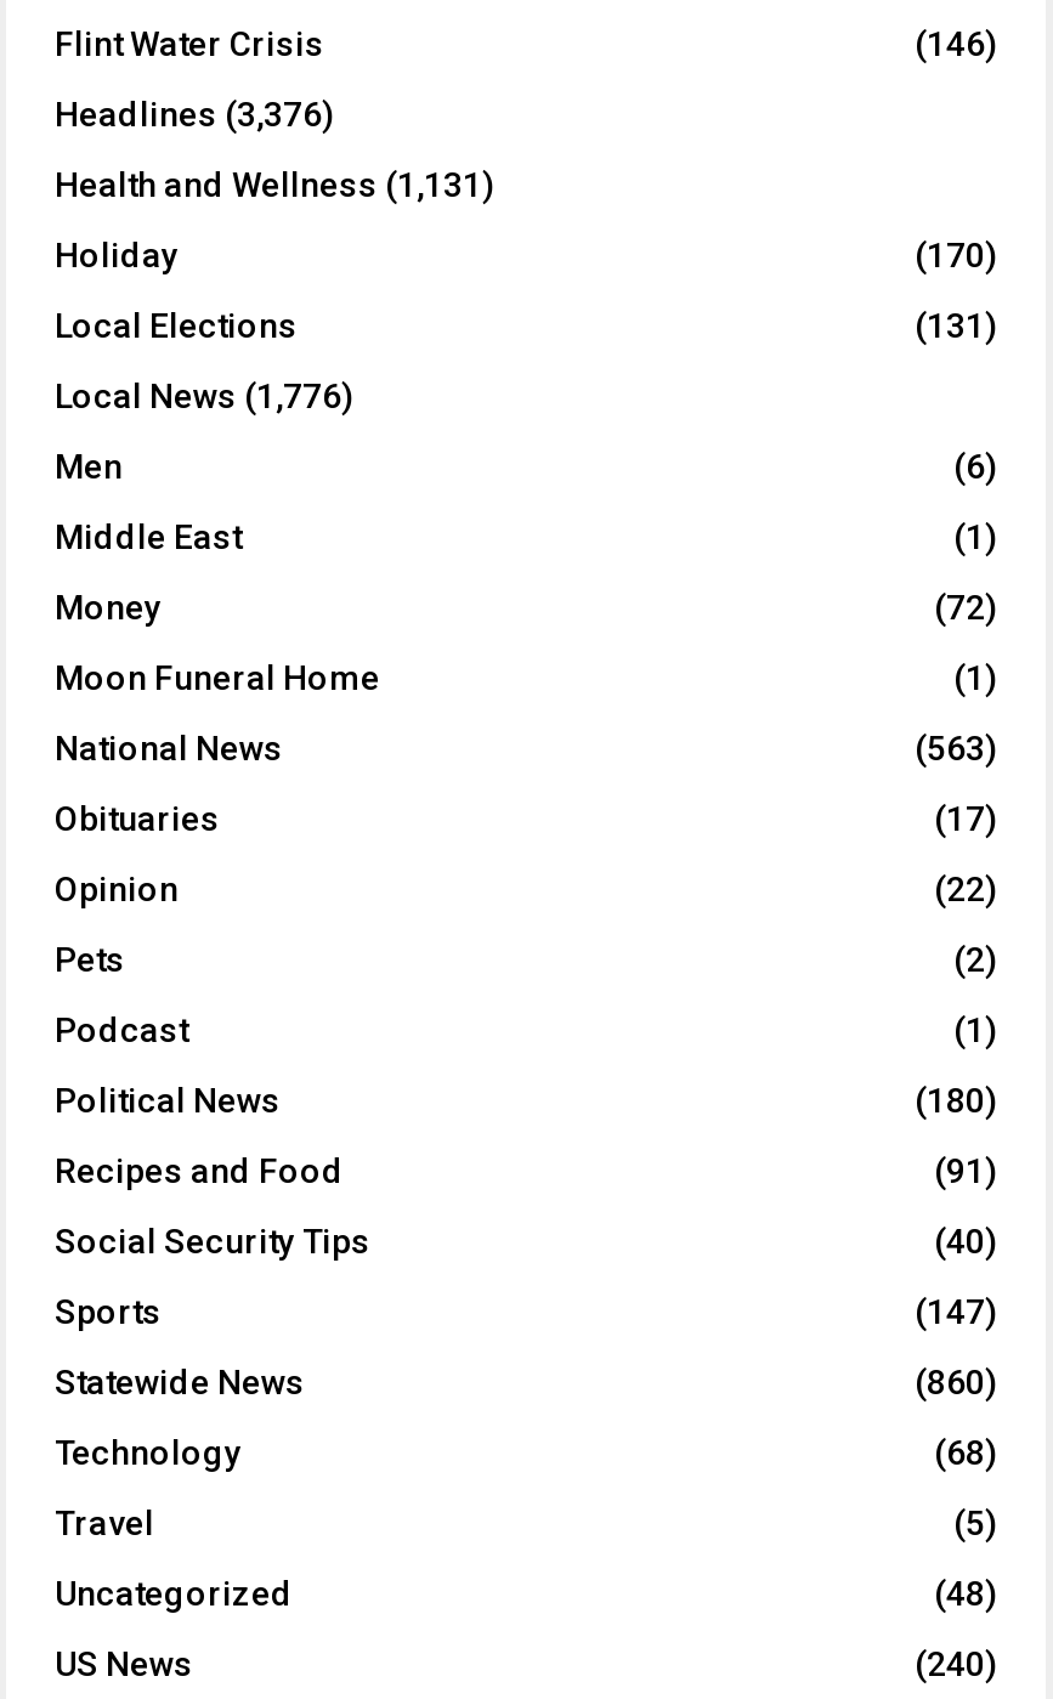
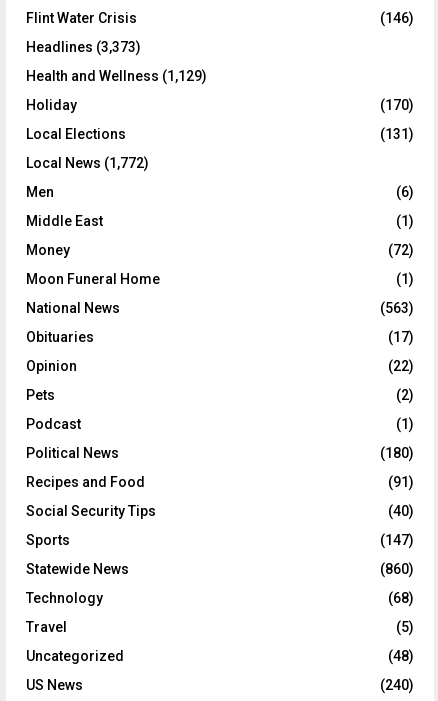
[55,95,334,134] Headlines (3,376) -> [26,39,141,55] Headlines (3,373)
[55,165,494,204] Health and Wellness (1,131) -> [26,68,207,84] Health and Wellness (1,129)
[55,377,353,416] Local News (1,776) -> [26,155,149,171] Local News (1,772)

